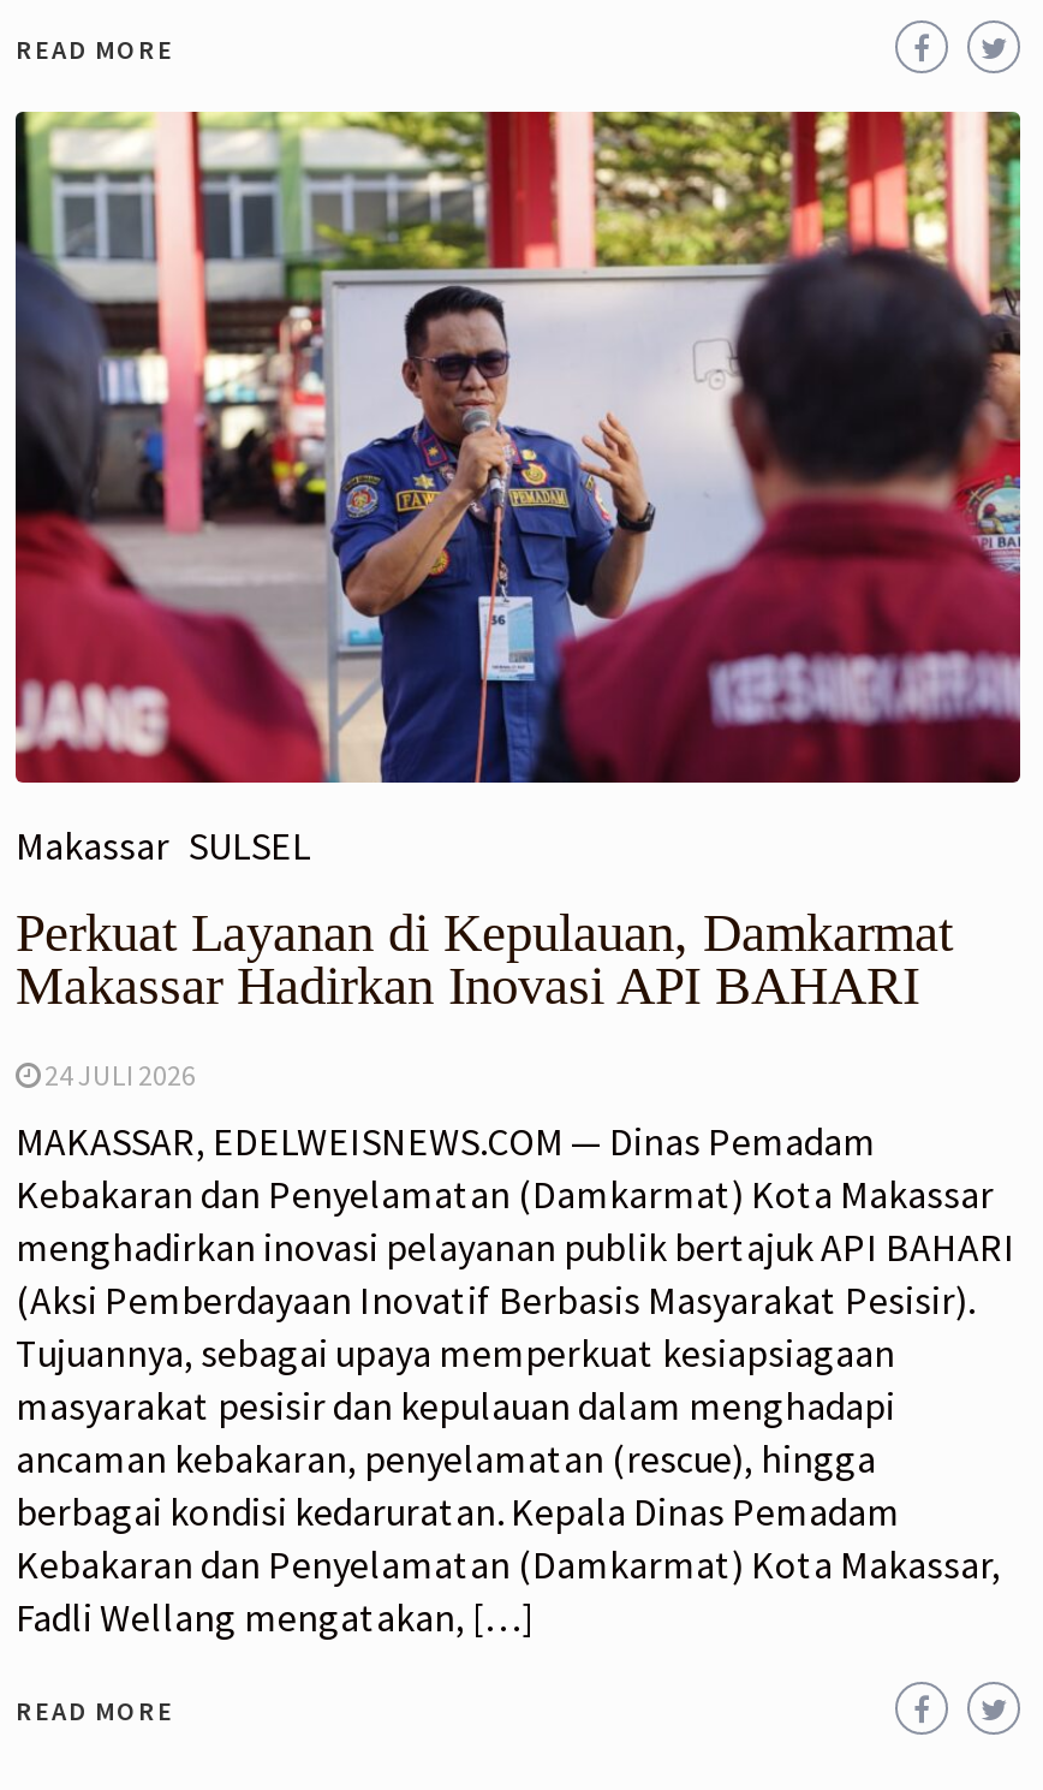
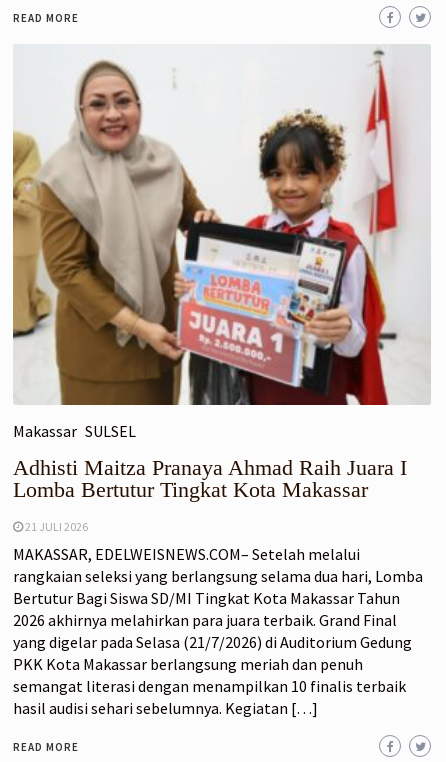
[13,108,1023,786] [image] -> [12,45,431,404] [image]
moved [16,821,311,869] -> [13,421,136,441]: Makassar SULSEL
[16,903,953,1016] Perkuat Layanan di Kepulauan, Damkarmat | Makassar Hadirkan Inovasi API BAHARI -> [13,455,407,502] Adhisti Maitza Pranaya Ahmad Raih Juara I | Lomba Bertutur Tingkat Kota Makassar
[44,1056,196,1093] 24 JULI 2026 -> [25,519,88,534] 21 JULI 2026
[16,1117,1015,1641] MAKASSAR, EDELWEISNEWS.COM — Dinas Pemadam | Kebakaran dan Penyelamatan (Damkarmat) Kota Makassar | menghadirkan inovasi pelayanan publik bertajuk API BAHARI | (Aksi Pemberdayaan Inovatif Berbasis Masyarakat Pesisir). | Tujuannya, sebagai upaya memperkuat kesiapsiagaan | masyarakat pesisir dan kepulauan dalam menghadapi | ancaman kebakaran, penyelamatan (rescue), hingga | berbagai kondisi kedaruratan. Kepala Dinas Pemadam | Kebakaran dan Penyelamatan (Damkarmat) Kota Makassar, | Fadli Wellang mengatakan, […] -> [13,544,423,718] MAKASSAR, EDELWEISNEWS.COM– Setelah melalui | rangkaian seleksi yang berlangsung selama dua hari, Lomba | Bertutur Bagi Siswa SD/MI Tingkat Kota Makassar Tahun | 2026 akhirnya melahirkan para juara terbaik. Grand Final | yang digelar pada Selasa (21/7/2026) di Auditorium Gedung | PKK Kota Makassar berlangsung meriah dan penuh | semangat literasi dengan menampilkan 10 finalis terbaik | hasil audisi sehari sebelumnya. Kegiatan […]

